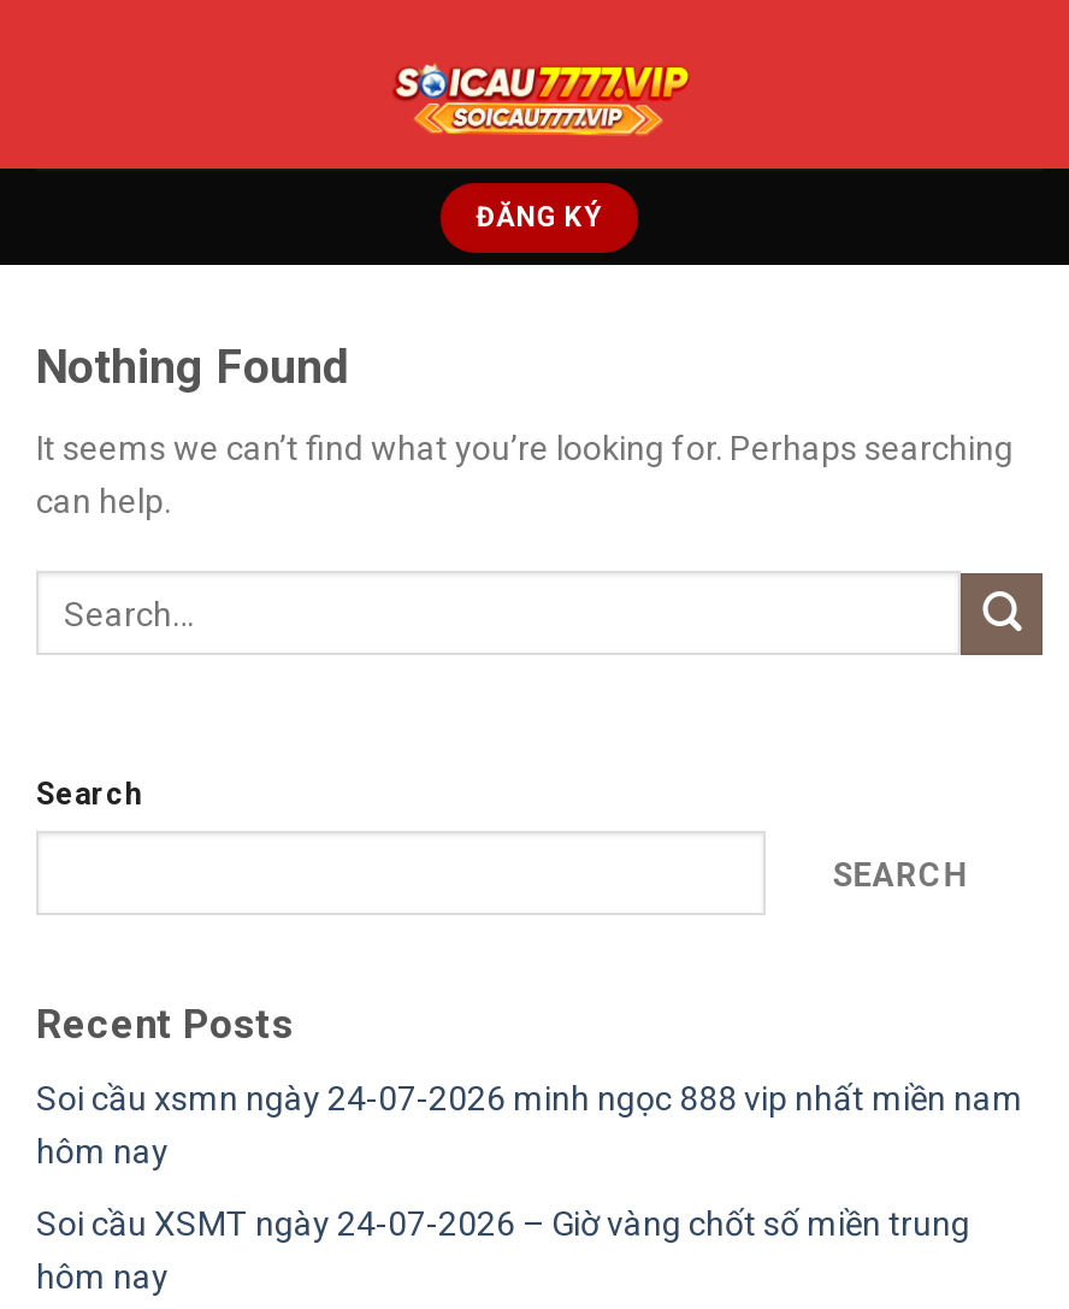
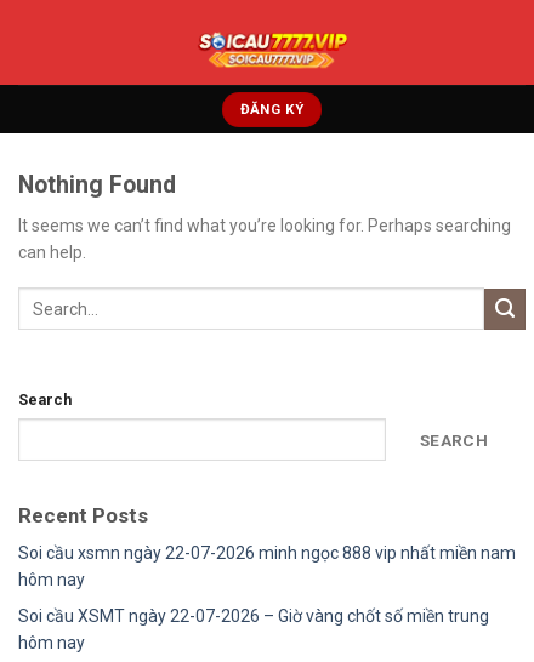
[36,1079,1023,1117] Soi cầu xsmn ngày 24-07-2026 minh ngọc 888 vip nhất miền nam -> [18,543,516,562] Soi cầu xsmn ngày 22-07-2026 minh ngọc 888 vip nhất miền nam
[36,1205,970,1243] Soi cầu XSMT ngày 24-07-2026 – Giờ vàng chốt số miền trung -> [18,606,489,626] Soi cầu XSMT ngày 22-07-2026 – Giờ vàng chốt số miền trung

